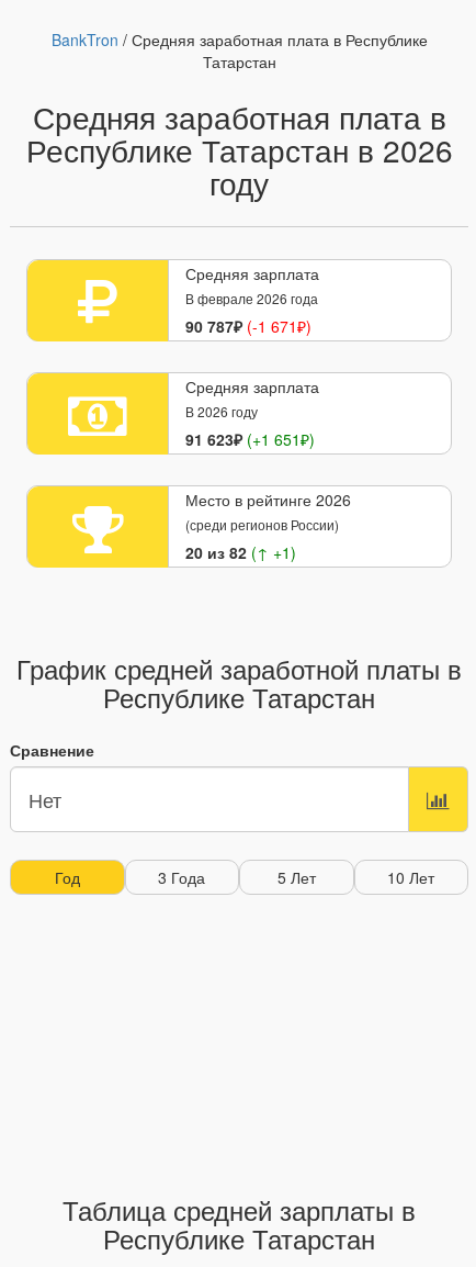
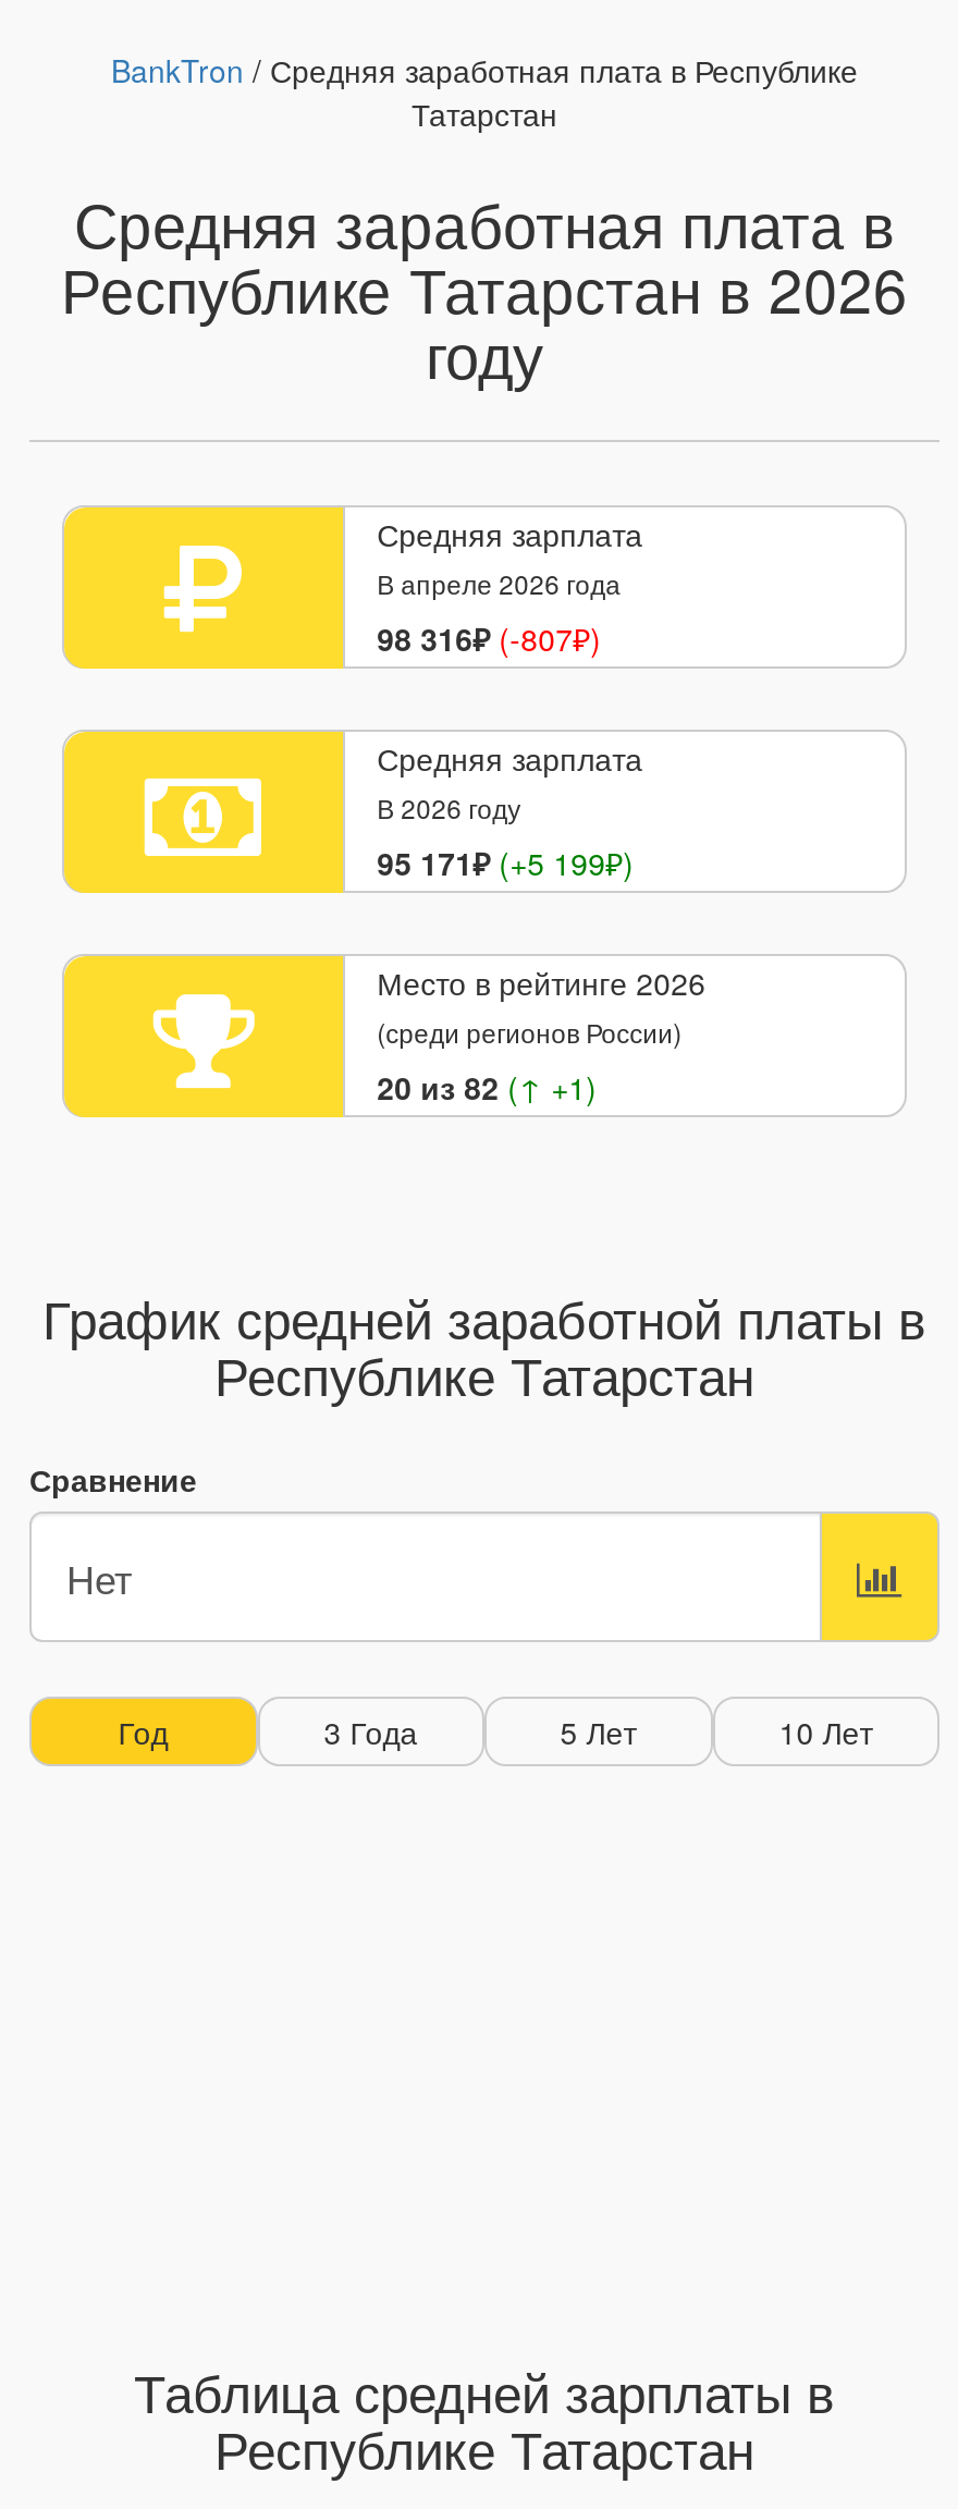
[185,289,318,337] В феврале 2026 года | 90 787₽ (-1 671₽) -> [377,564,621,660] В апреле 2026 года | 98 316₽ (-807₽)
[185,428,314,450] 91 623₽ (+1 651₽) -> [377,841,634,884] 95 171₽ (+5 199₽)

